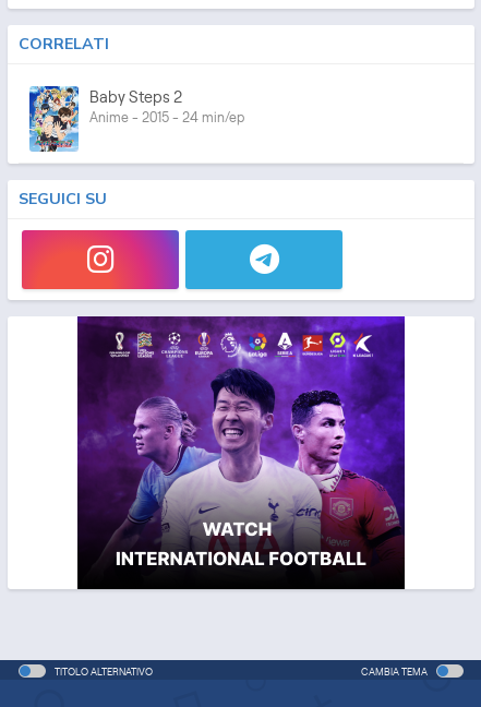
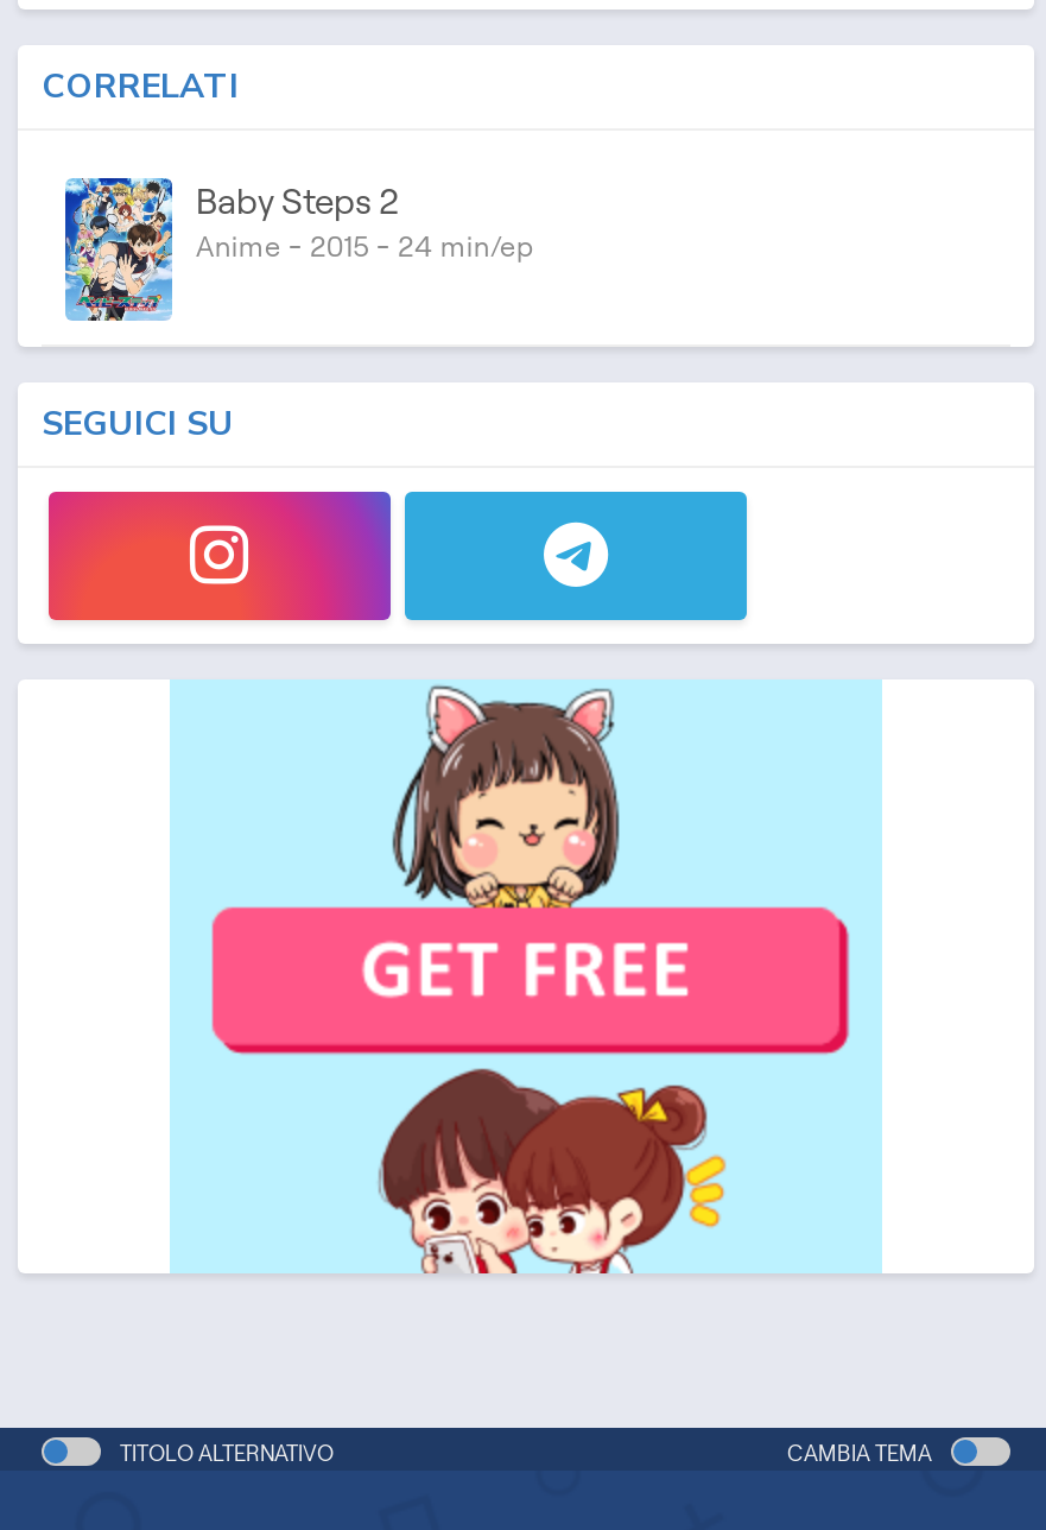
[76,315,406,590] [image] -> [170,679,882,1276] [image]

